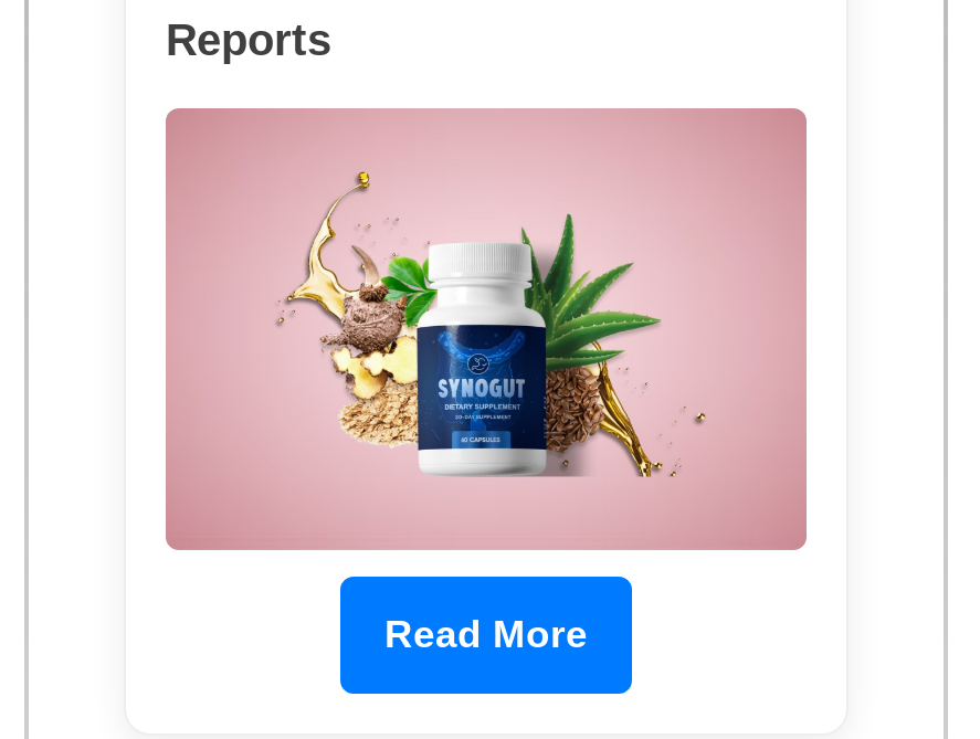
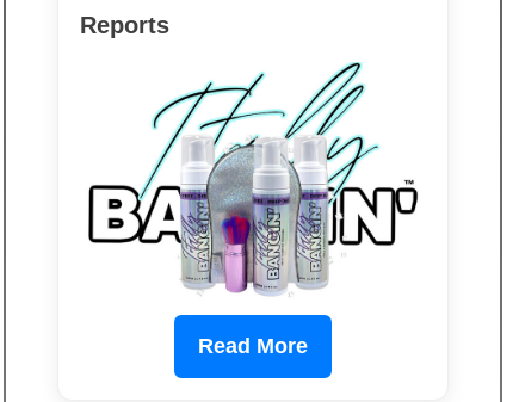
[164,107,809,551] [image] -> [80,62,426,299] [image]

